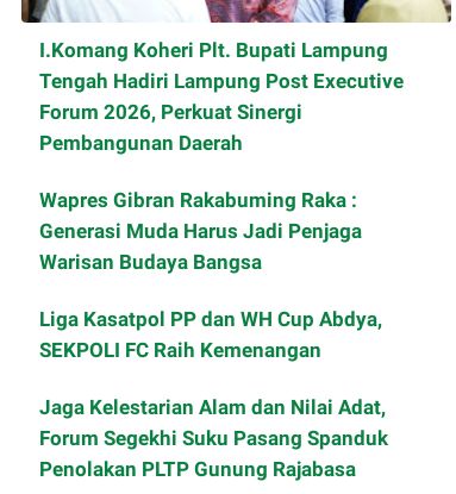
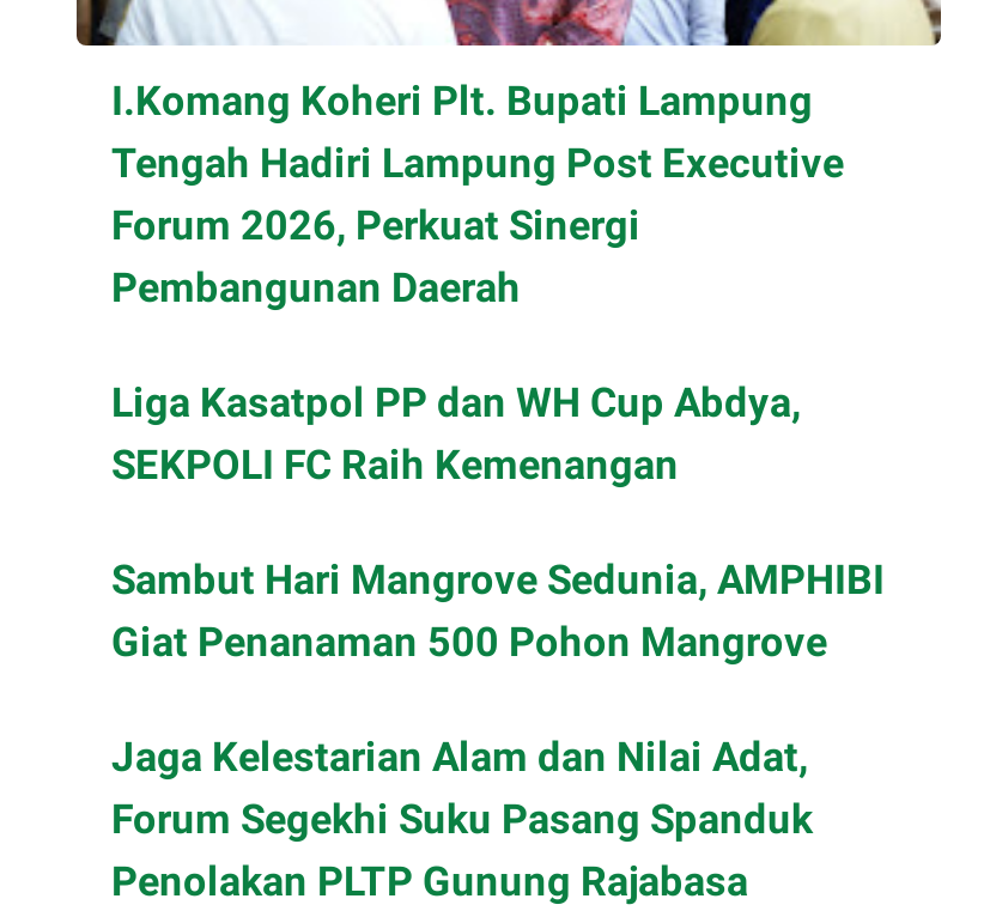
[39,188,361,274] Wapres Gibran Rakabuming Raka : | Generasi Muda Harus Jadi Penjaga | Warisan Budaya Bangsa -> none
moved [39,307,382,362] -> [111,379,801,489]: Liga Kasatpol PP dan WH Cup Abdya, | SEKPOLI FC Raih Kemenangan
none -> [111,556,885,666] Sambut Hari Mangrove Sedunia, AMPHIBI | Giat Penanaman 500 Pohon Mangrove

